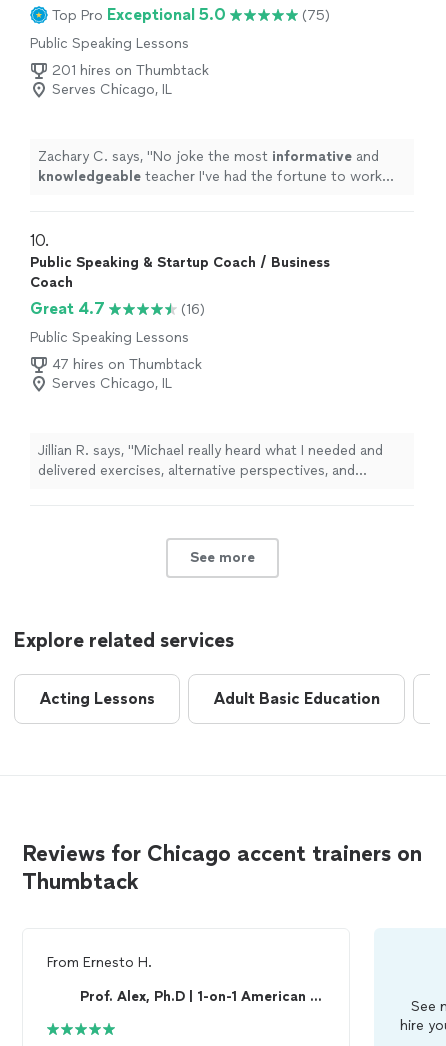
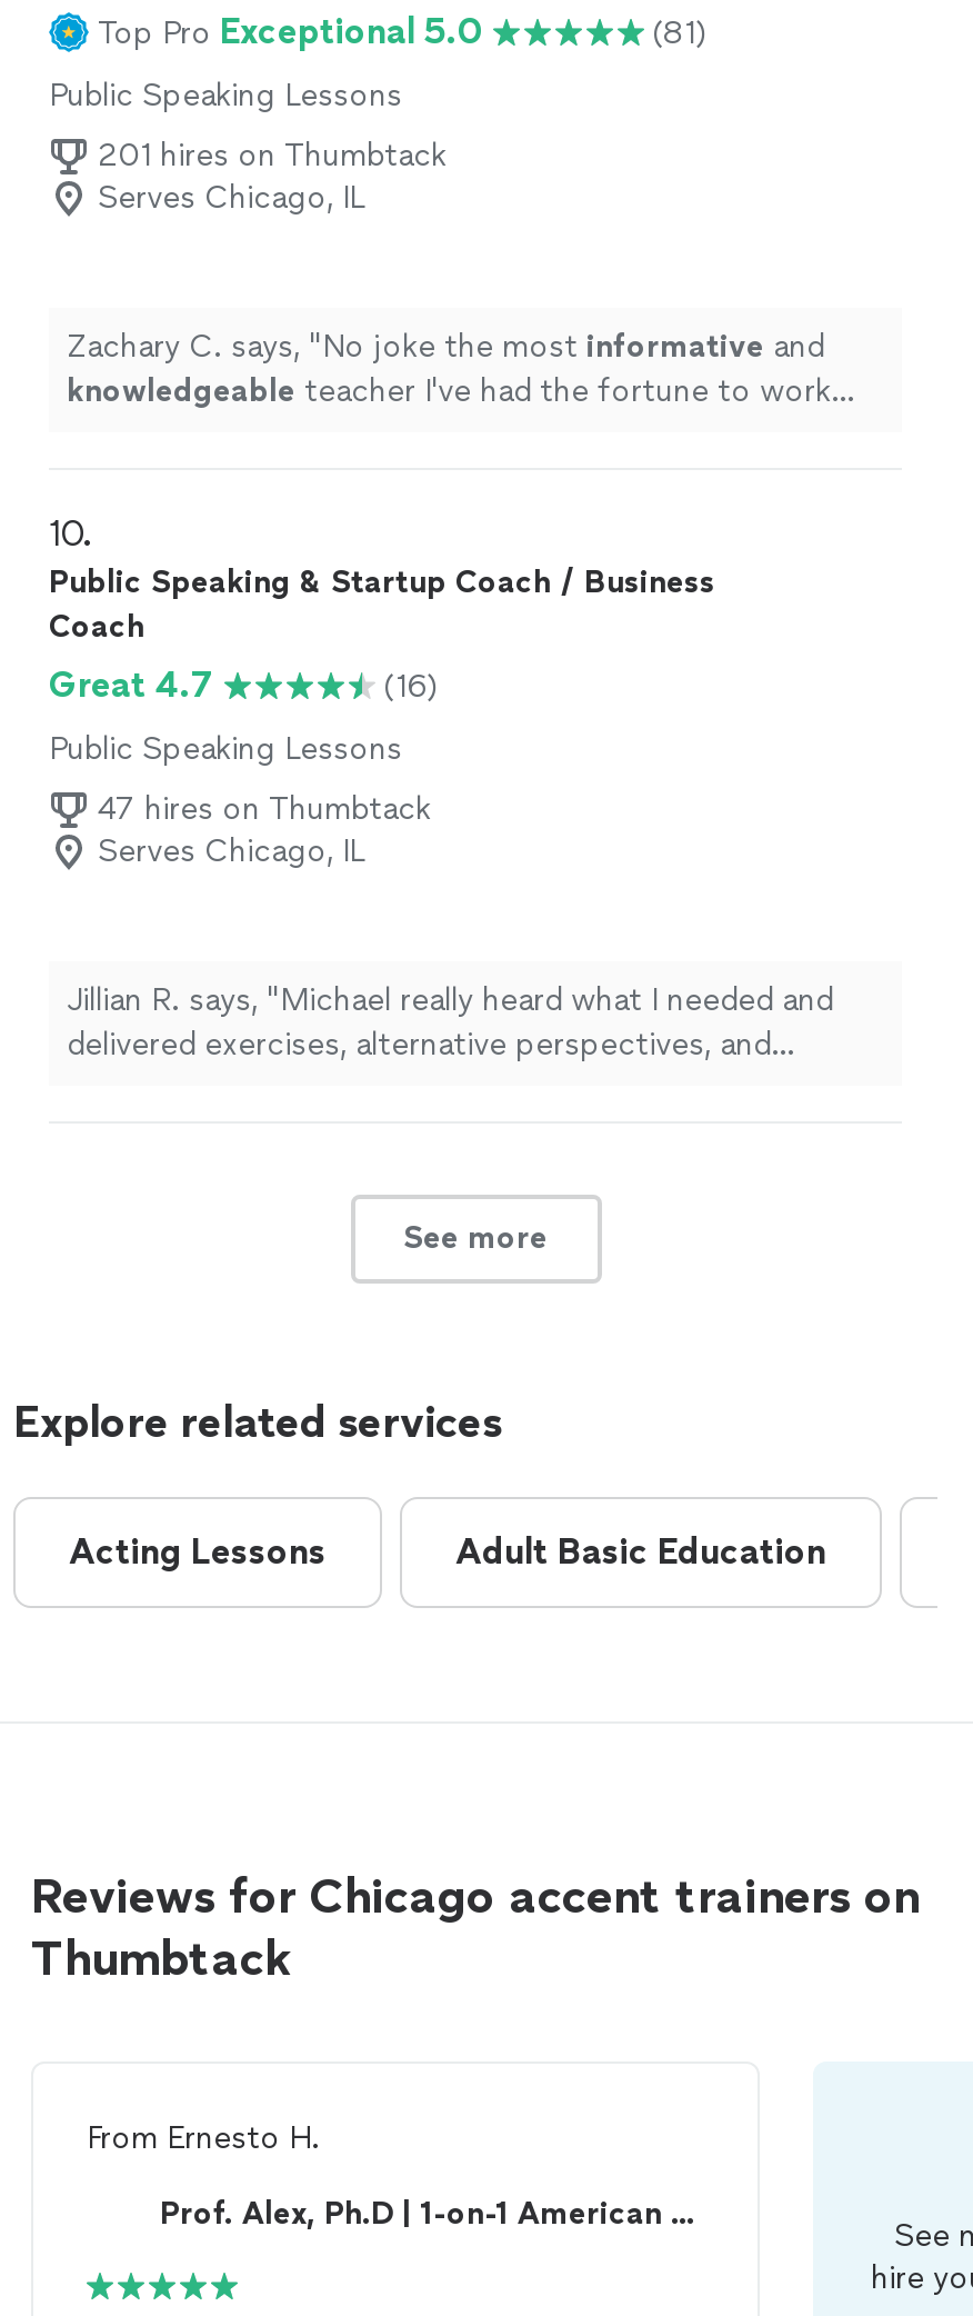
[302,7,330,24] (75) -> [653,14,706,51] (81)

